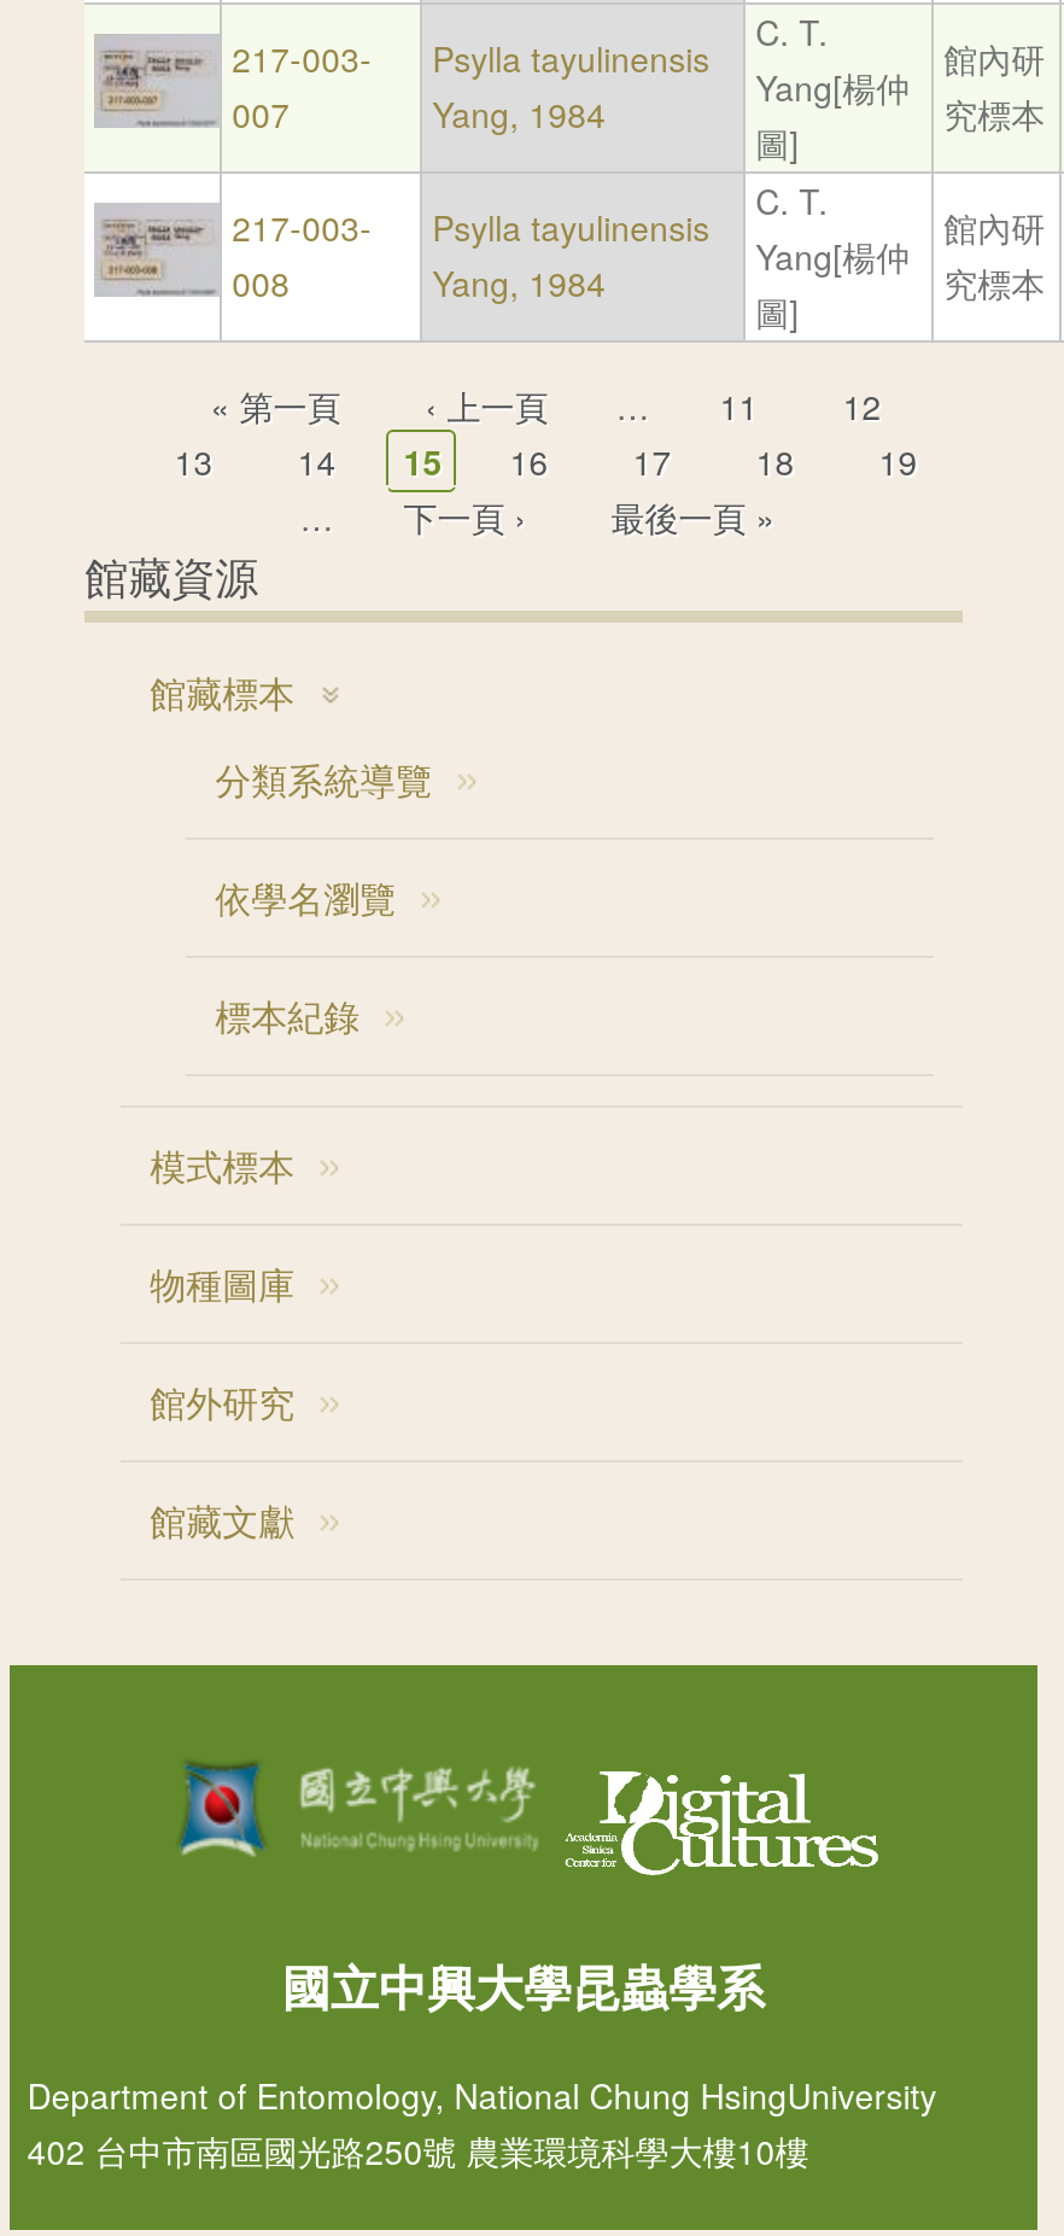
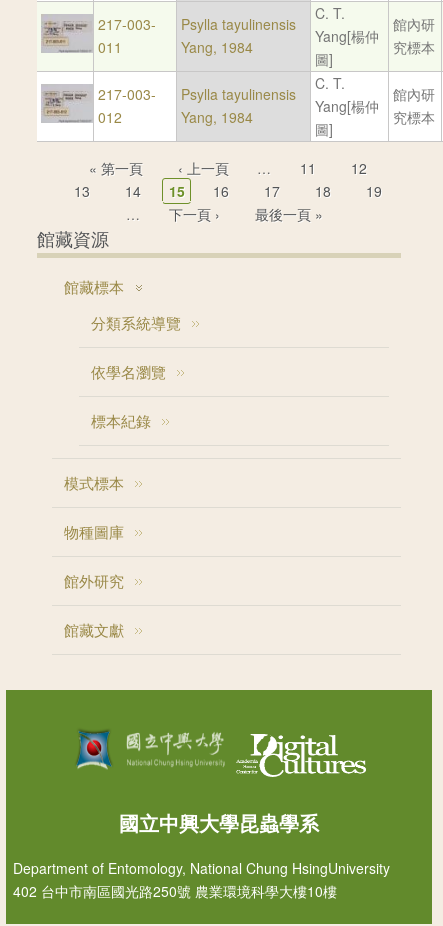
[232,89,290,137] 007 -> [98,37,122,57] 011
[232,258,290,306] 008 -> [98,107,122,127] 012

